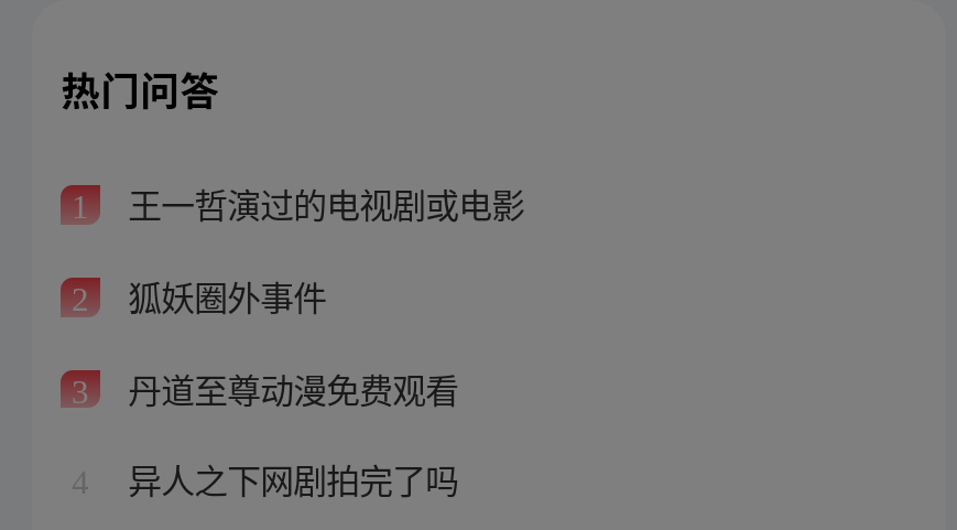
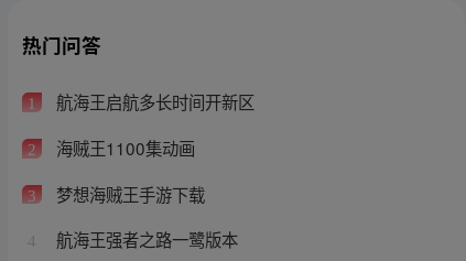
[119,180,524,228] 王一哲演过的电视剧或电影 -> [51,90,254,114] 航海王启航多长时间开新区
[119,271,326,320] 狐妖圈外事件 -> [51,136,195,160] 海贼王1100集动画
[119,363,458,411] 丹道至尊动漫免费观看 -> [51,181,204,206] 梦想海贼王手游下载
[119,455,458,503] 异人之下网剧拍完了吗 -> [51,227,238,251] 航海王强者之路一鹭版本

